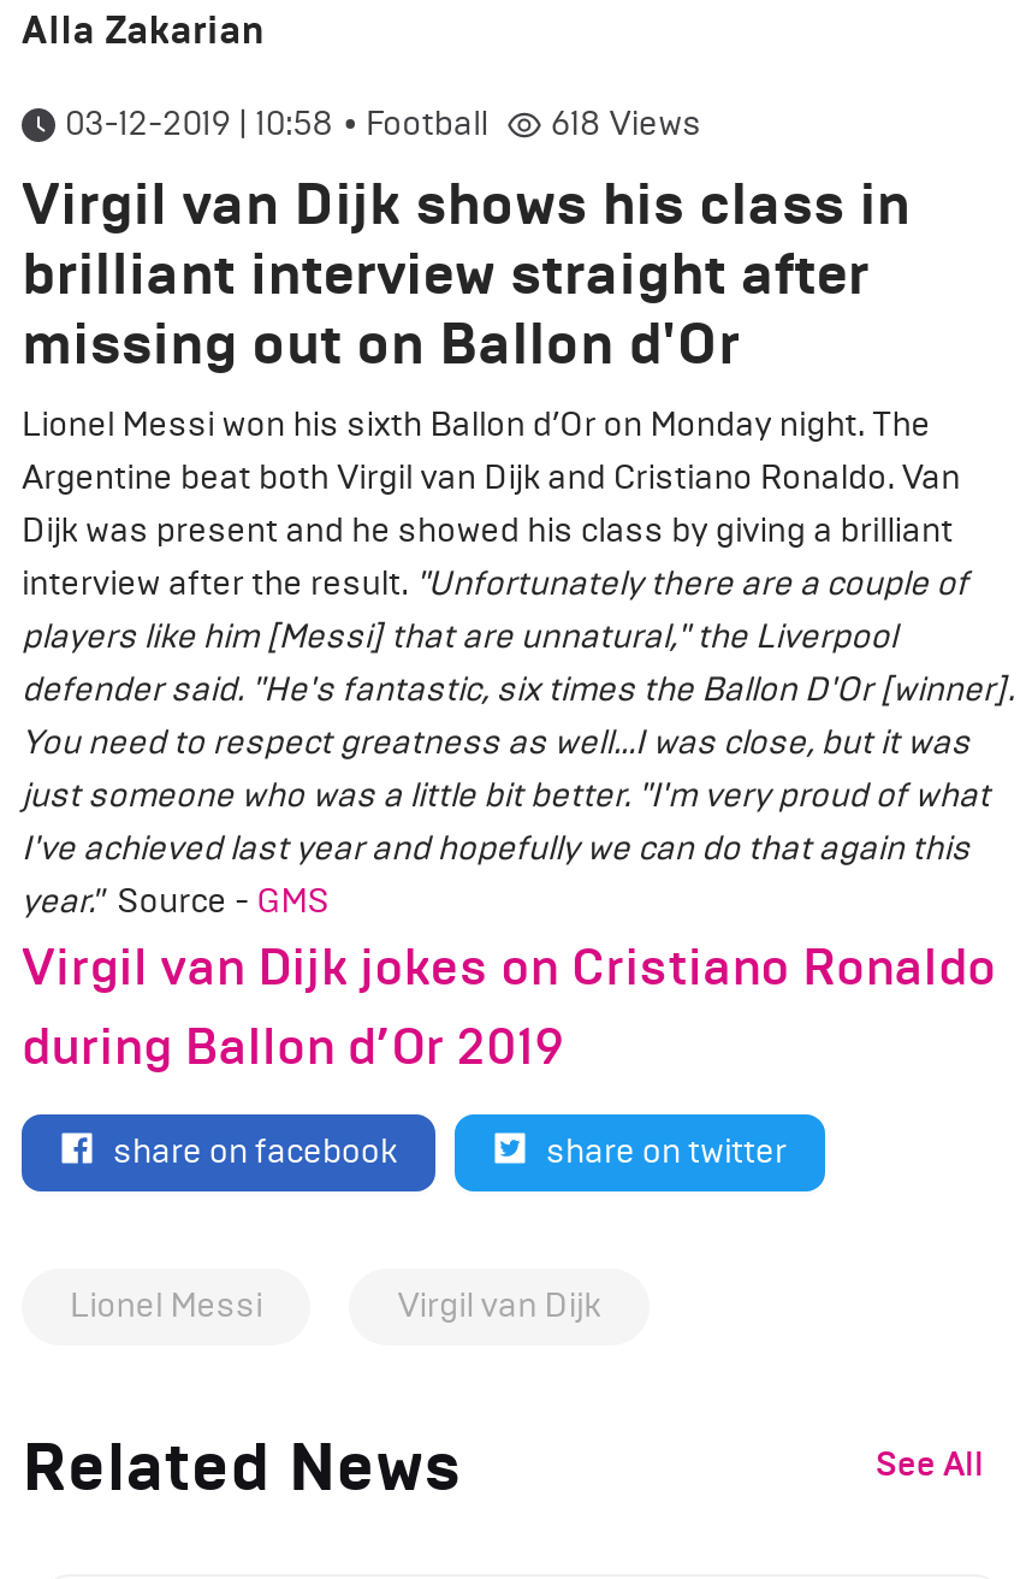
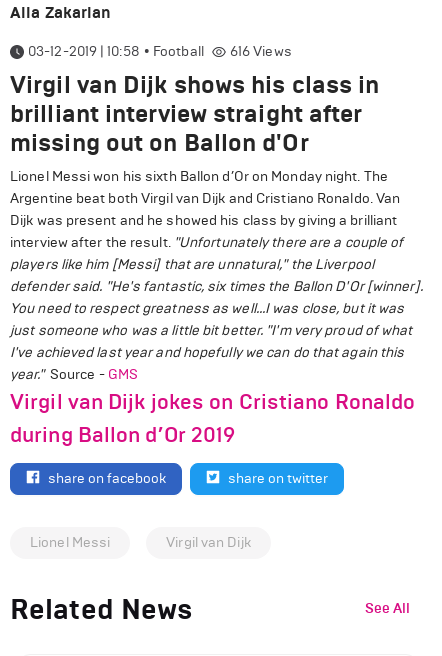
[550,104,702,144] 618 Views -> [230,43,292,60] 616 Views

